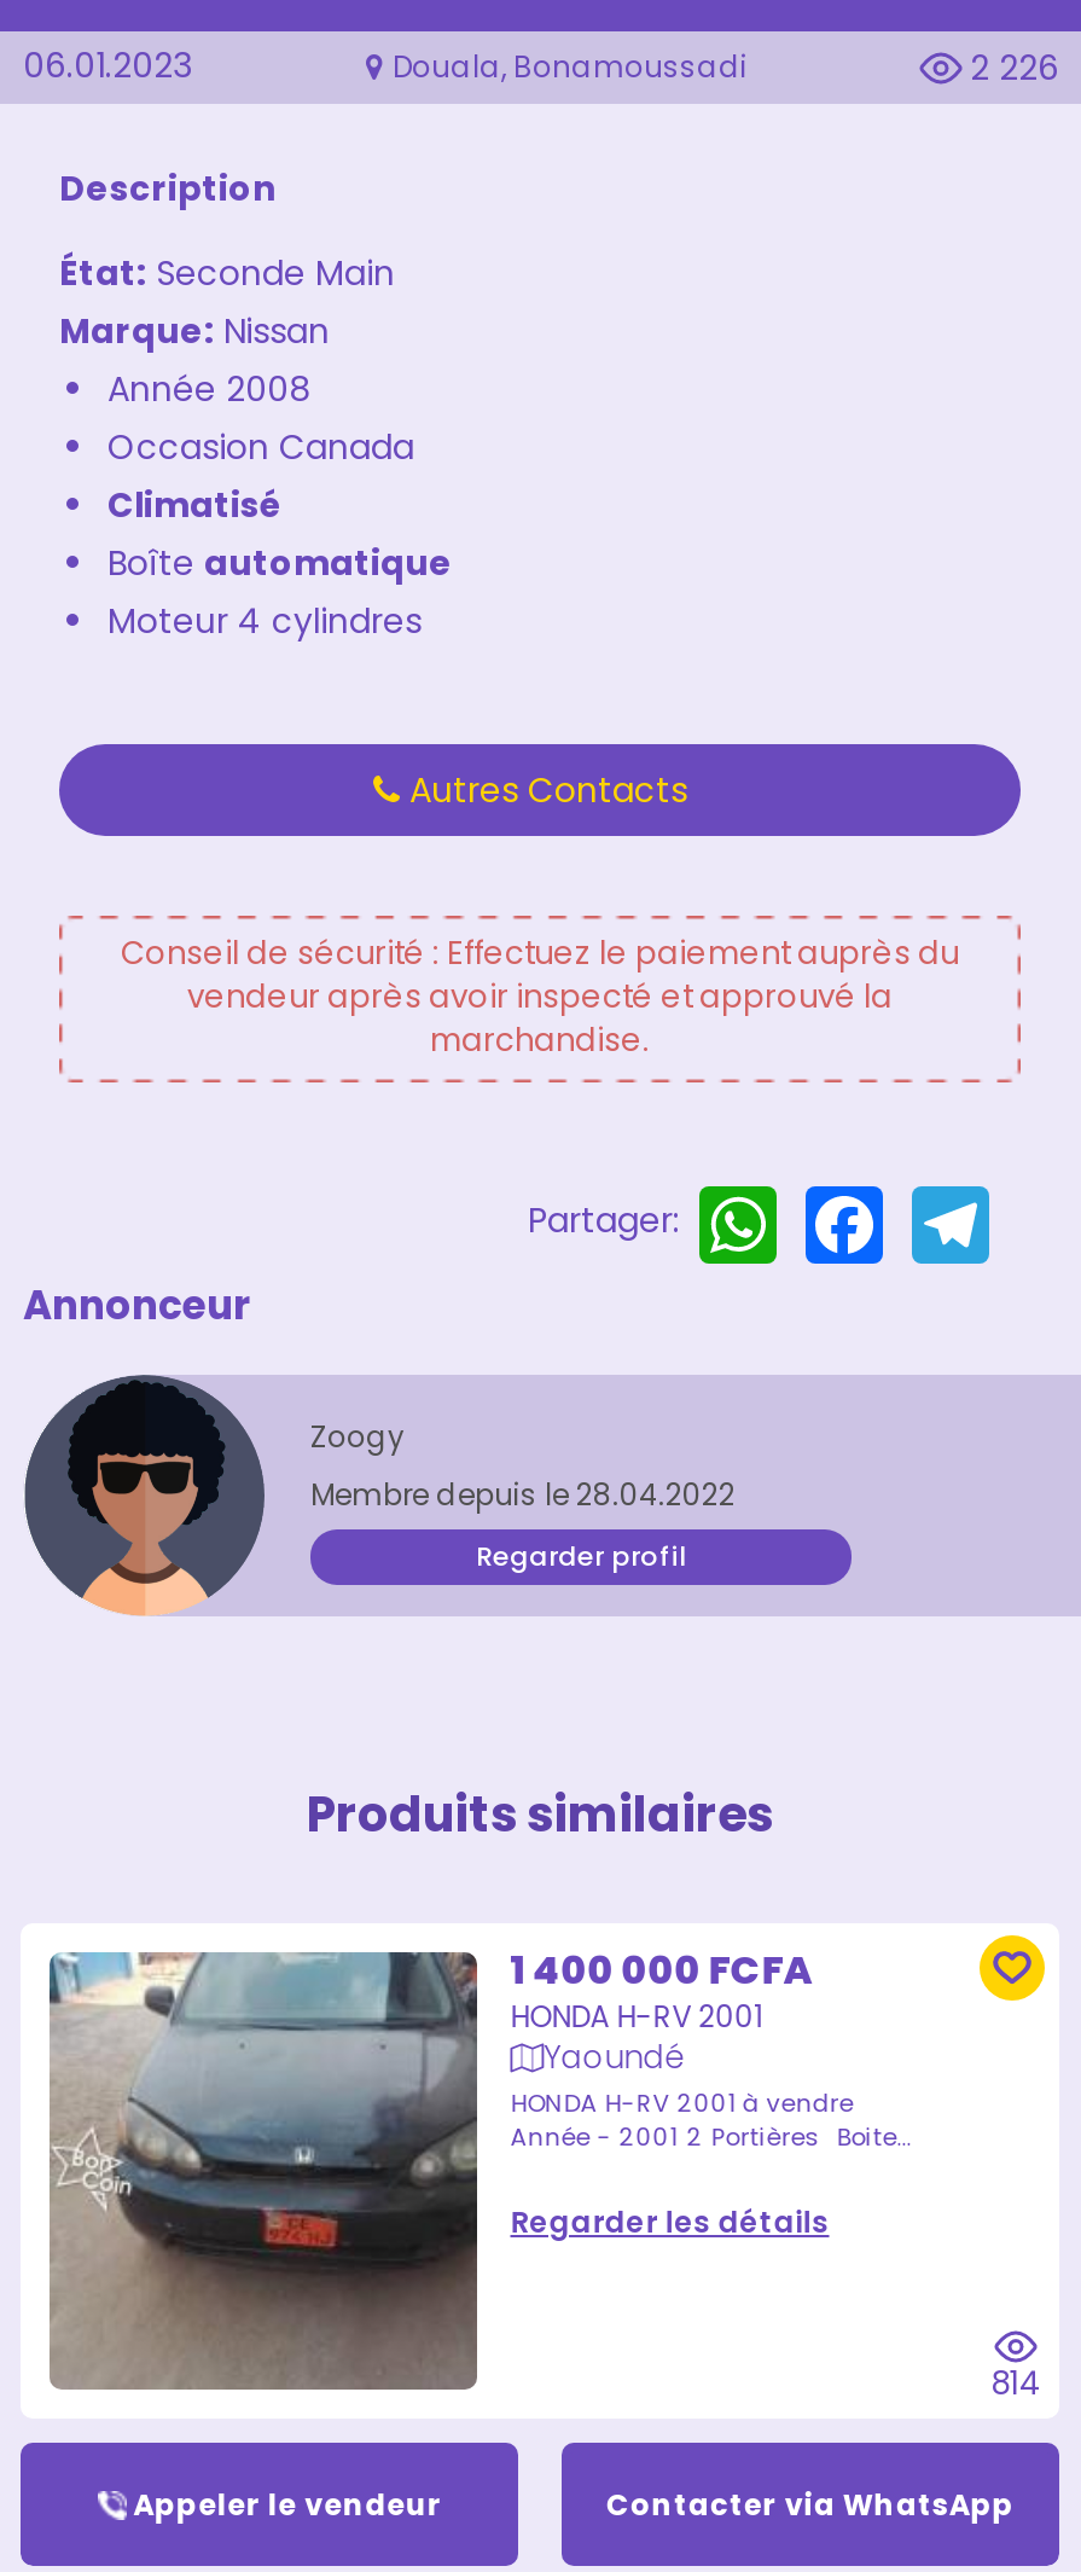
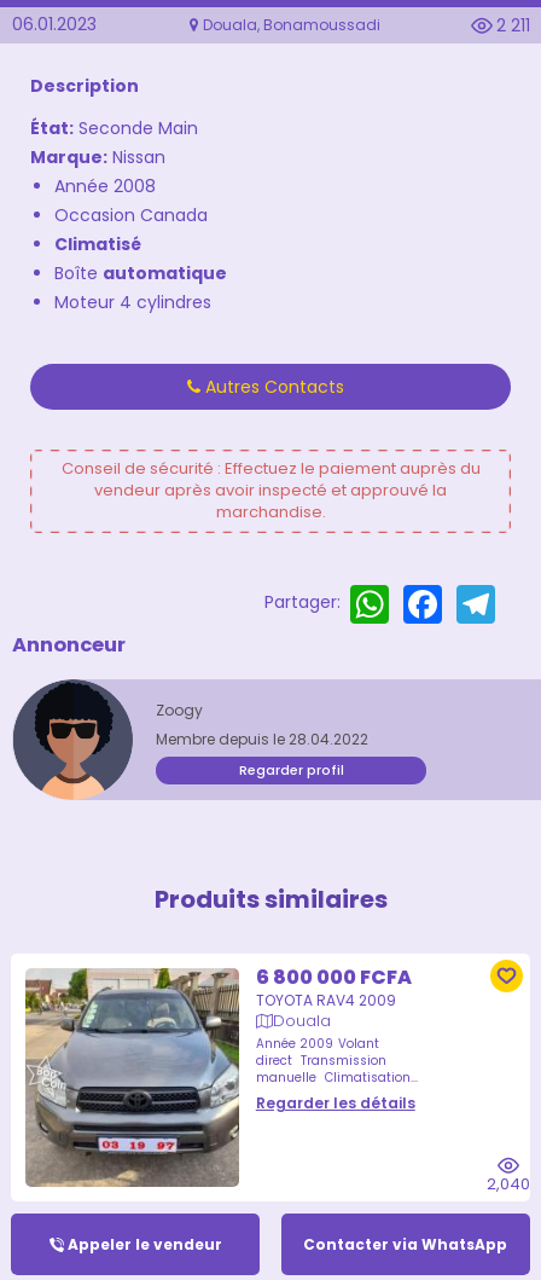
[970,44,1059,92] 2 226 -> [496,14,530,38] 2 211
[47,1943,911,2390] [image] | 1 400 000 FCFA | HONDA H-RV 2001 | Yaoundé | HONDA H-RV 2001 à vendre | Année - 2001 2 Portières Boite... -> [24,964,418,1187] [image] | 6 800 000 FCFA | TOYOTA RAV4 2009 | Douala | Année 2009 Volant | direct Transmission | manuelle Climatisation...
[990,2362,1041,2408] 814 -> [487,1173,530,1196] 2,040

